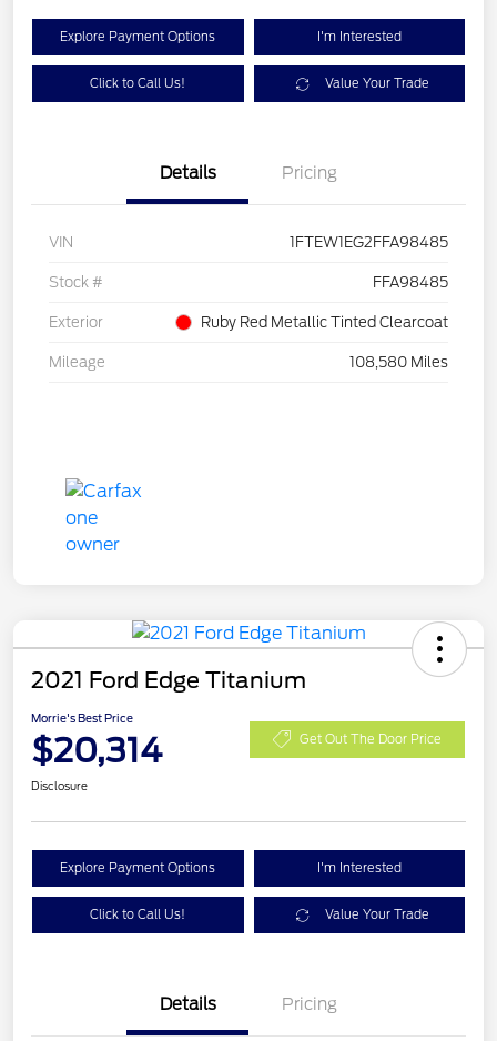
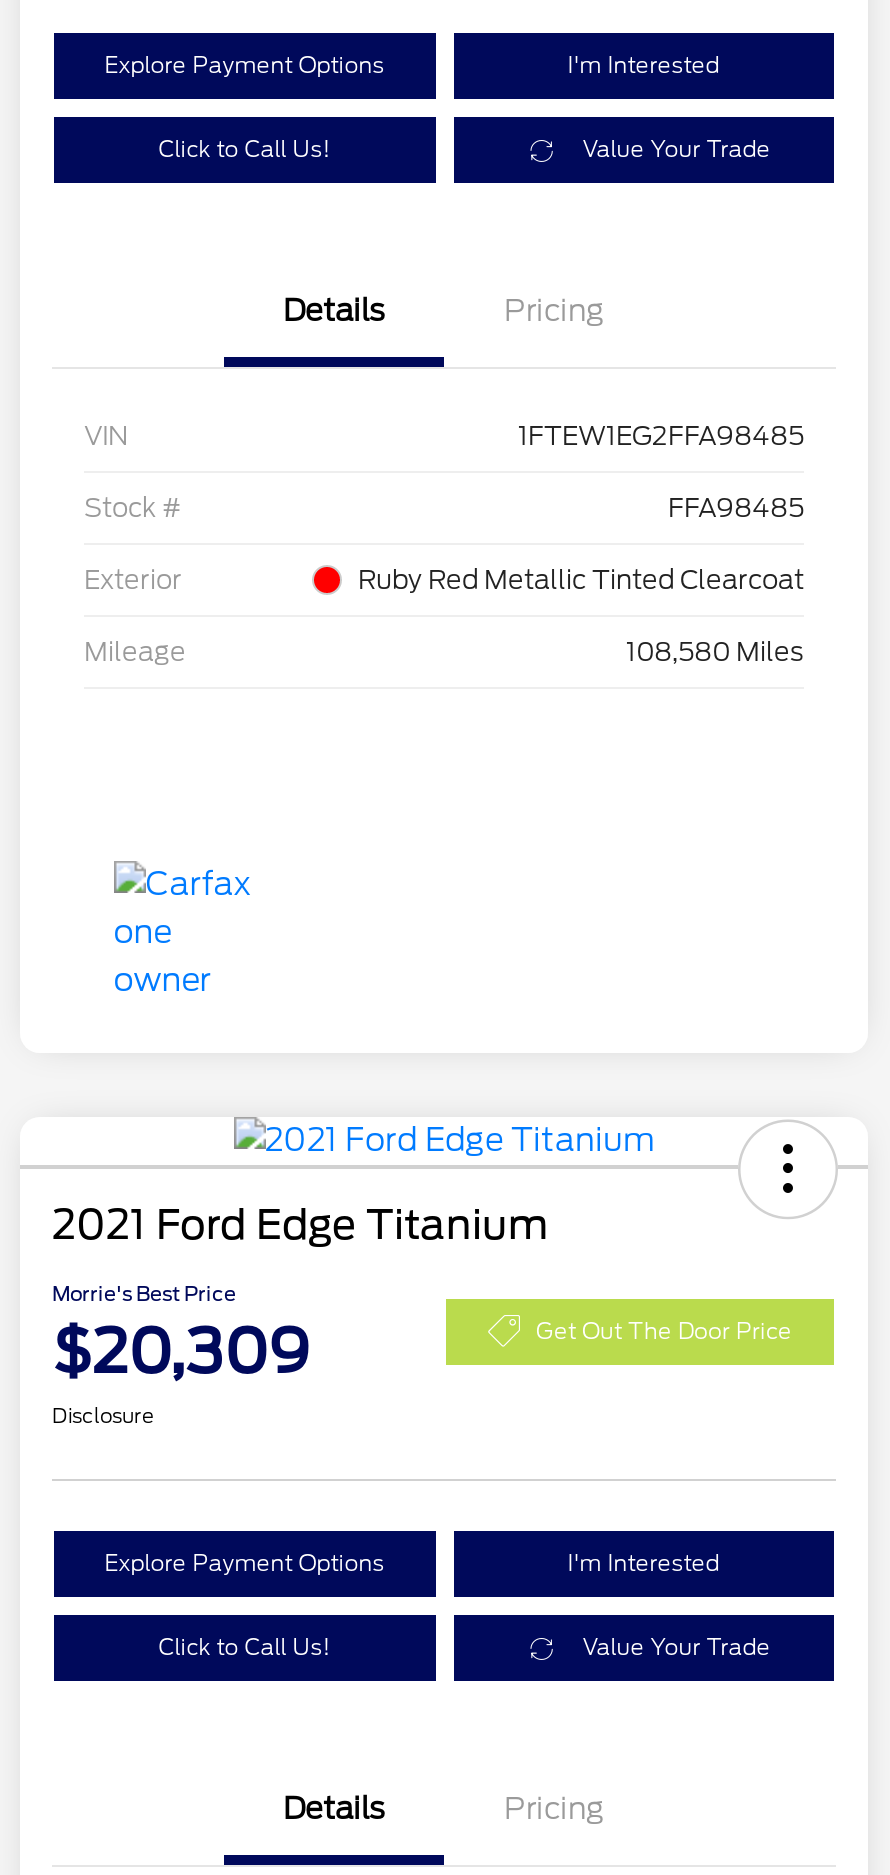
[31,730,162,770] $20,314 -> [52,1315,310,1387] $20,309

